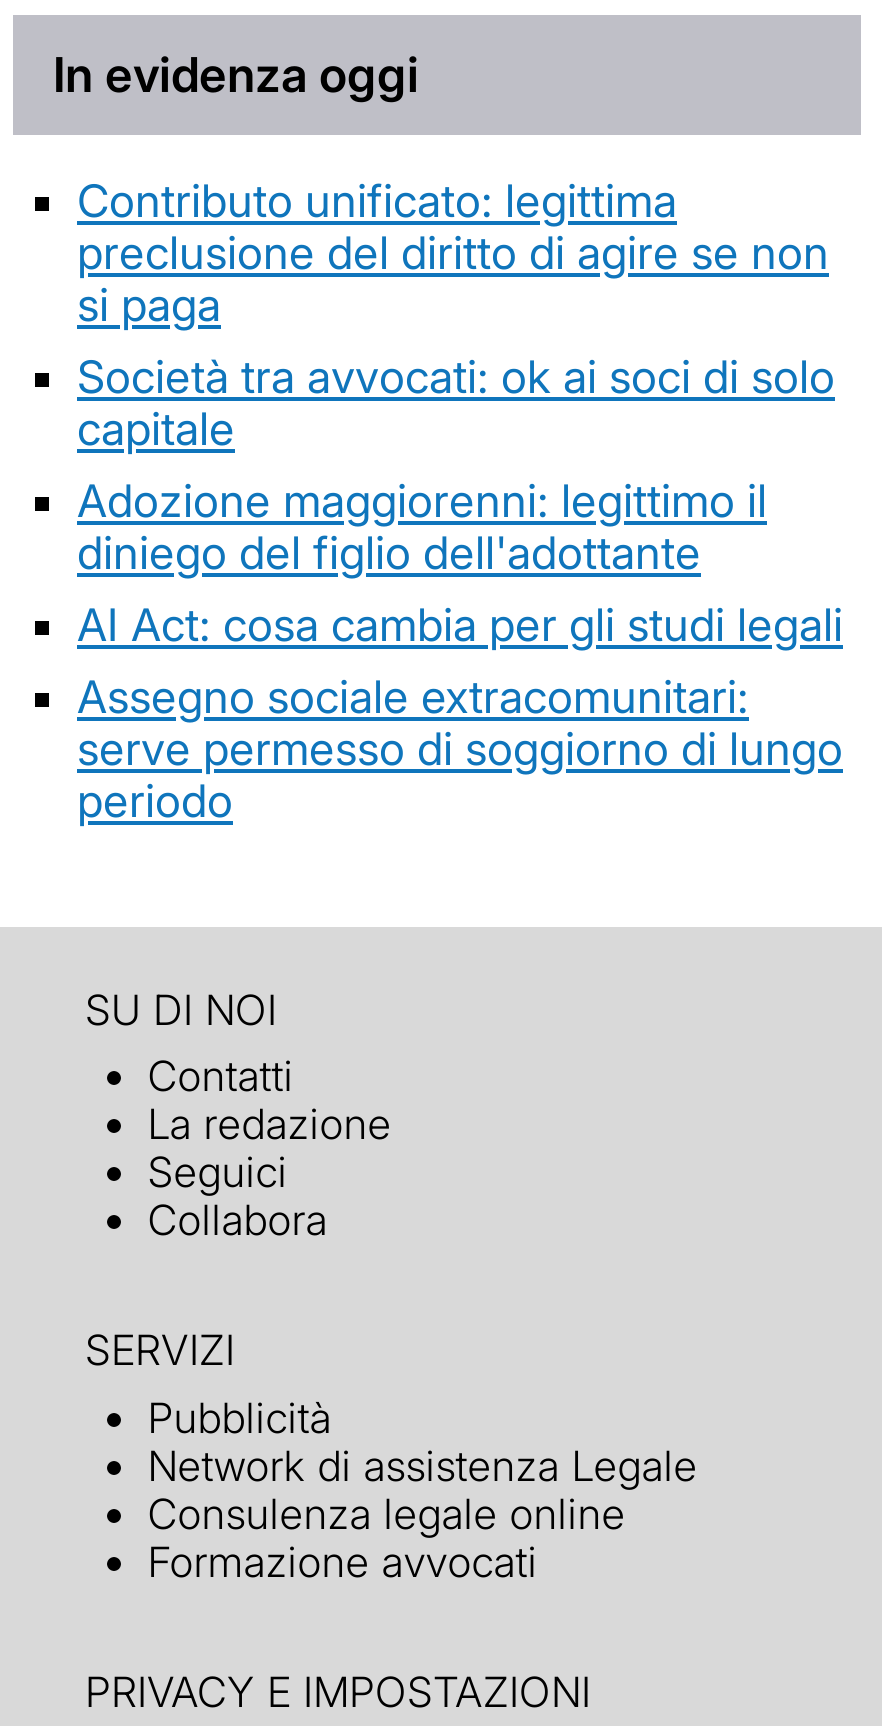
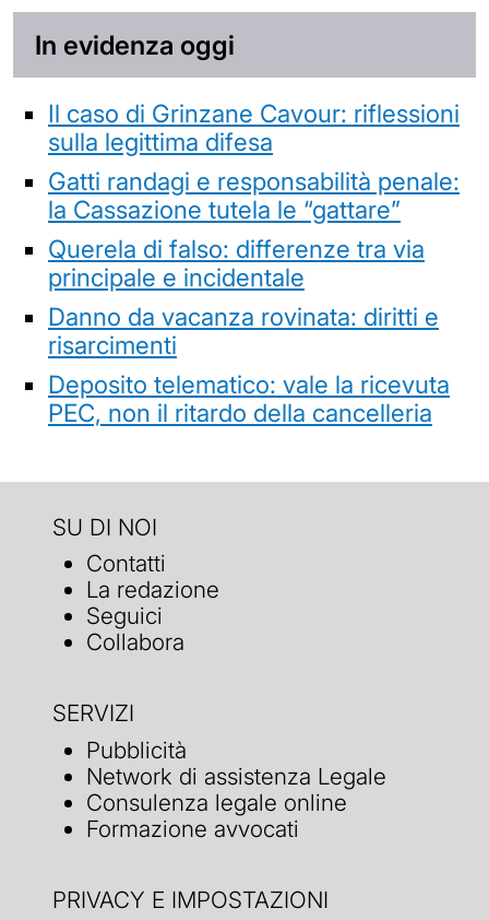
[77,173,843,827] Contributo unificato: legittima | preclusione del diritto di agire se non | si paga | Società tra avvocati: ok ai soci di solo | capitale | Adozione maggiorenni: legittimo il | diniego del figlio dell'adottante | AI Act: cosa cambia per gli studi legali | Assegno sociale extracomunitari: | serve permesso di soggiorno di lungo | periodo -> [48,98,460,427] Il caso di Grinzane Cavour: riflessioni | sulla legittima difesa | Gatti randagi e responsabilità penale: | la Cassazione tutela le “gattare” | Querela di falso: differenze tra via | principale e incidentale | Danno da vacanza rovinata: diritti e | risarcimenti | Deposito telematico: vale la ricevuta | PEC, non il ritardo della cancelleria

